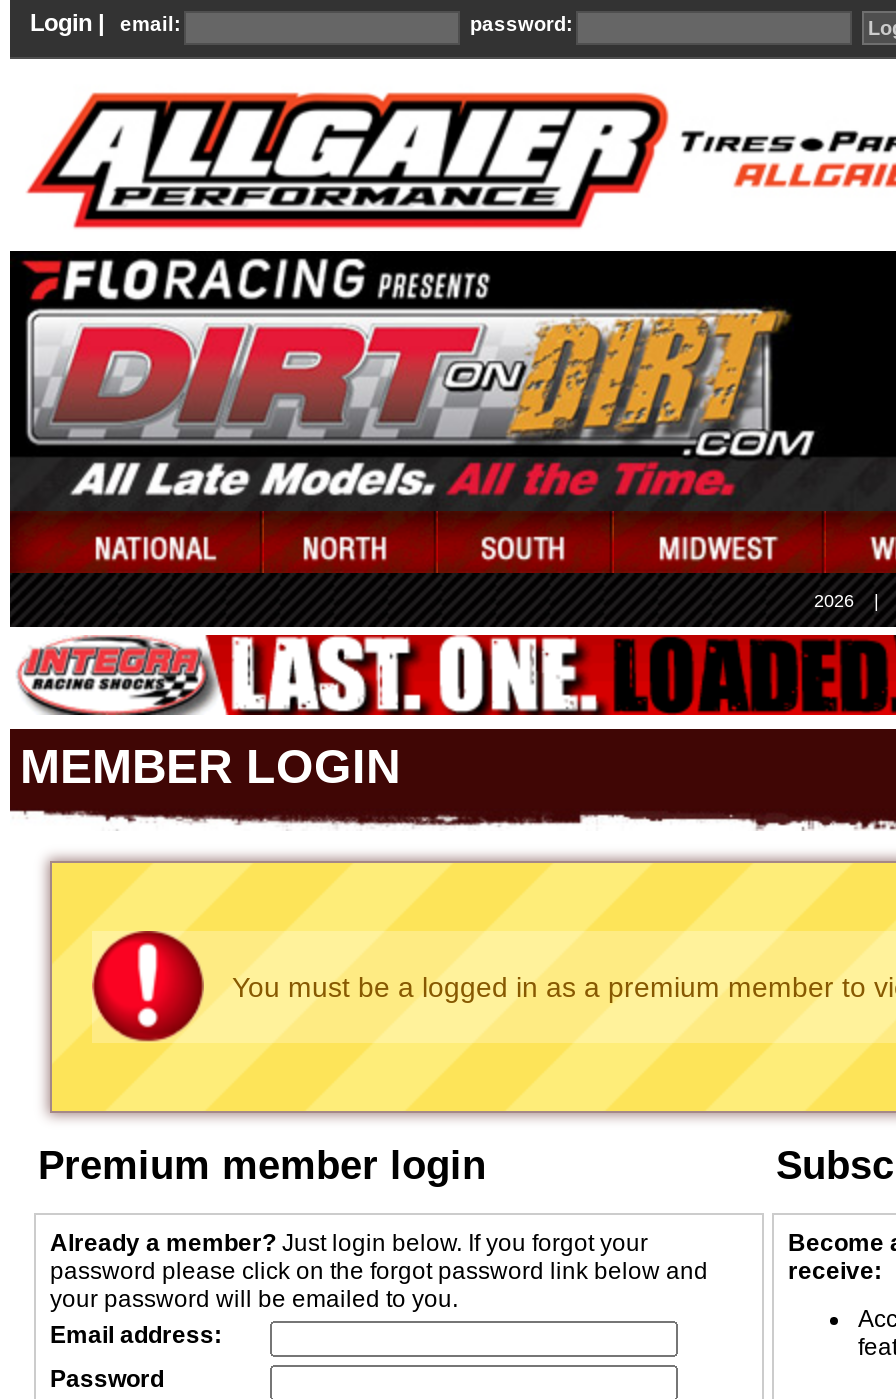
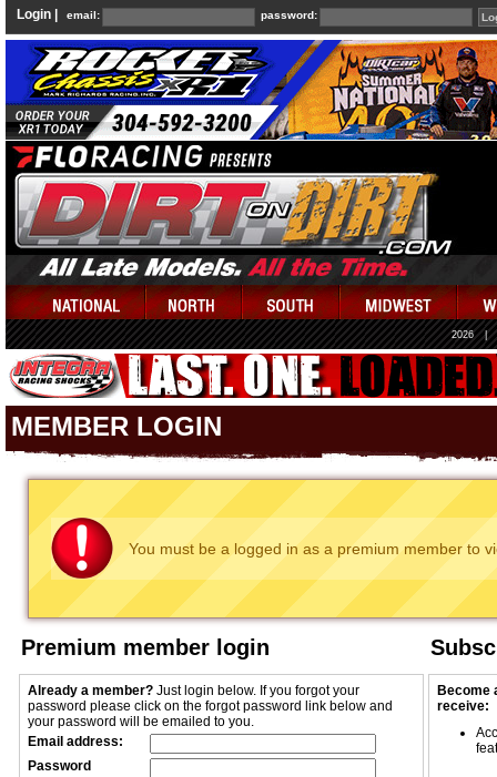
[10,69,890,251] [image] -> [4,39,494,141] [image]

